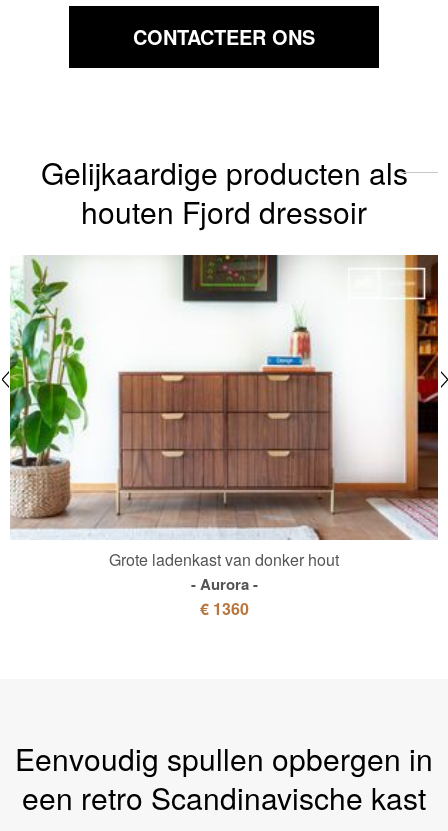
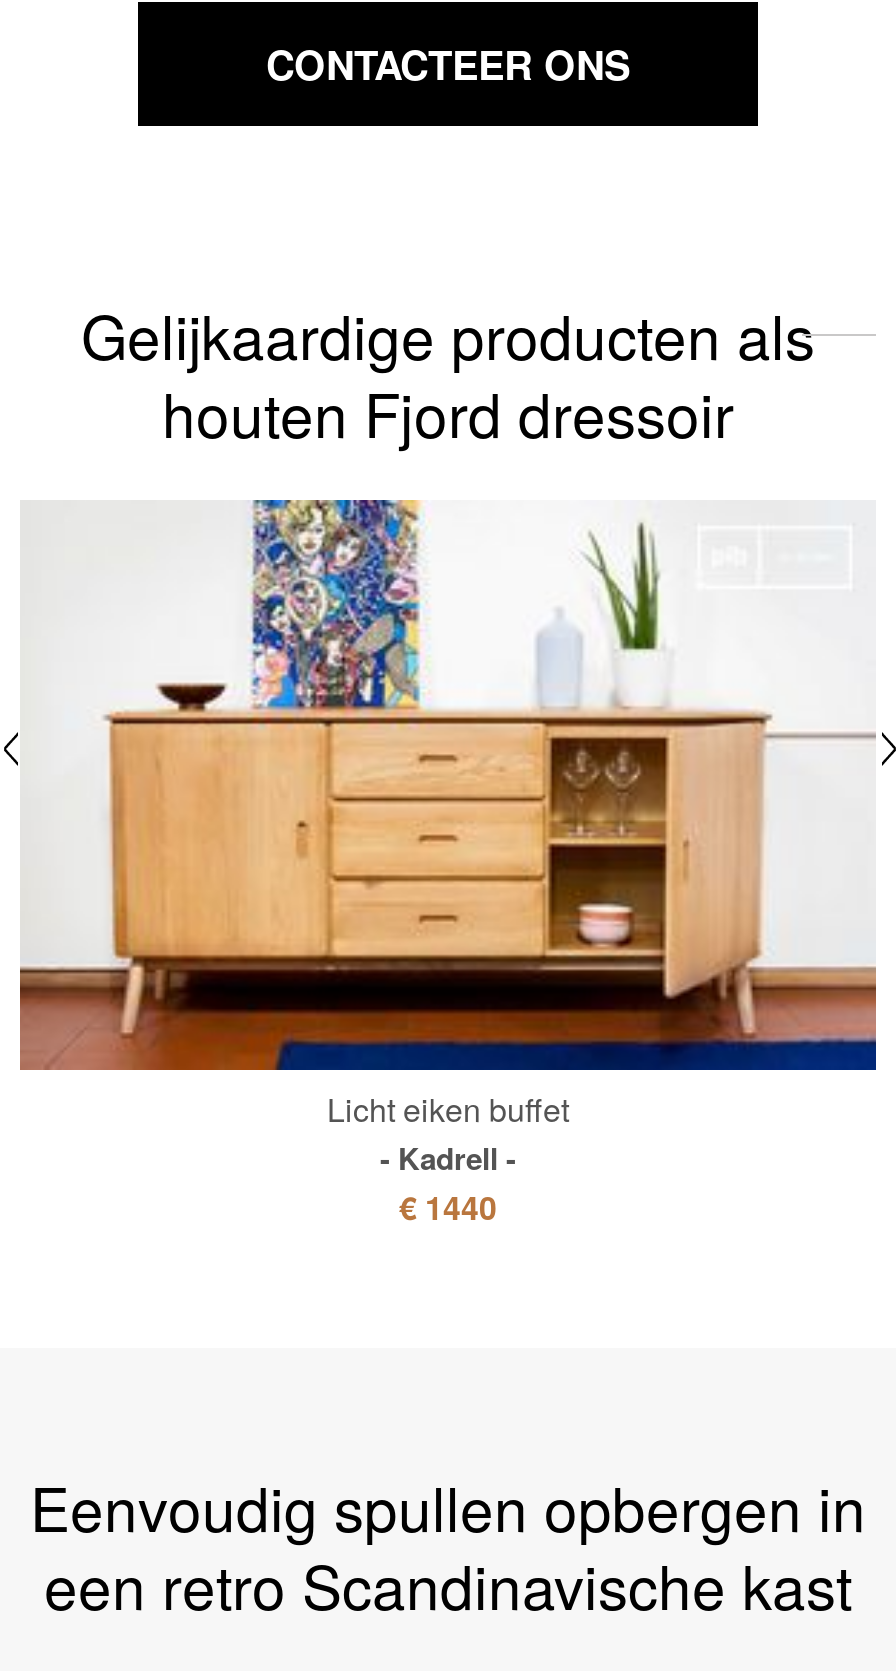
[9,254,439,620] [image] | Grote ladenkast van donker hout | Aurora | € 1360 -> [18,498,878,1230] [image] | Licht eiken buffet | Kadrell | € 1440

